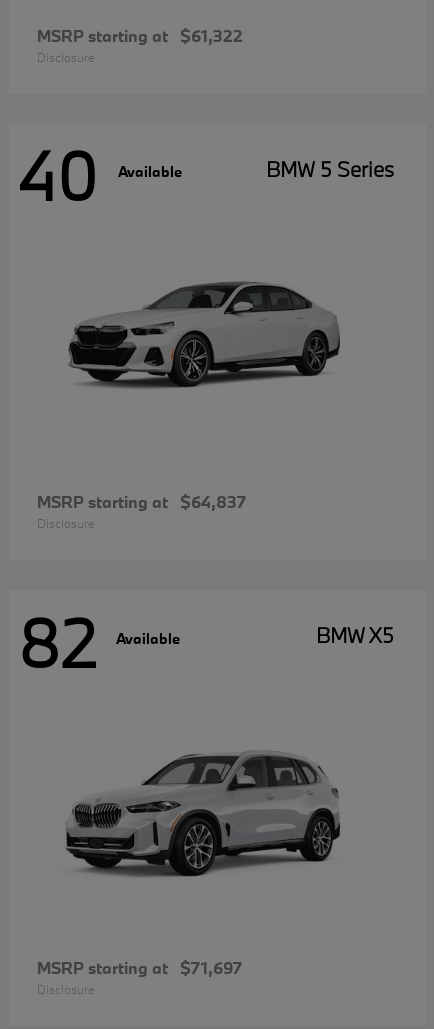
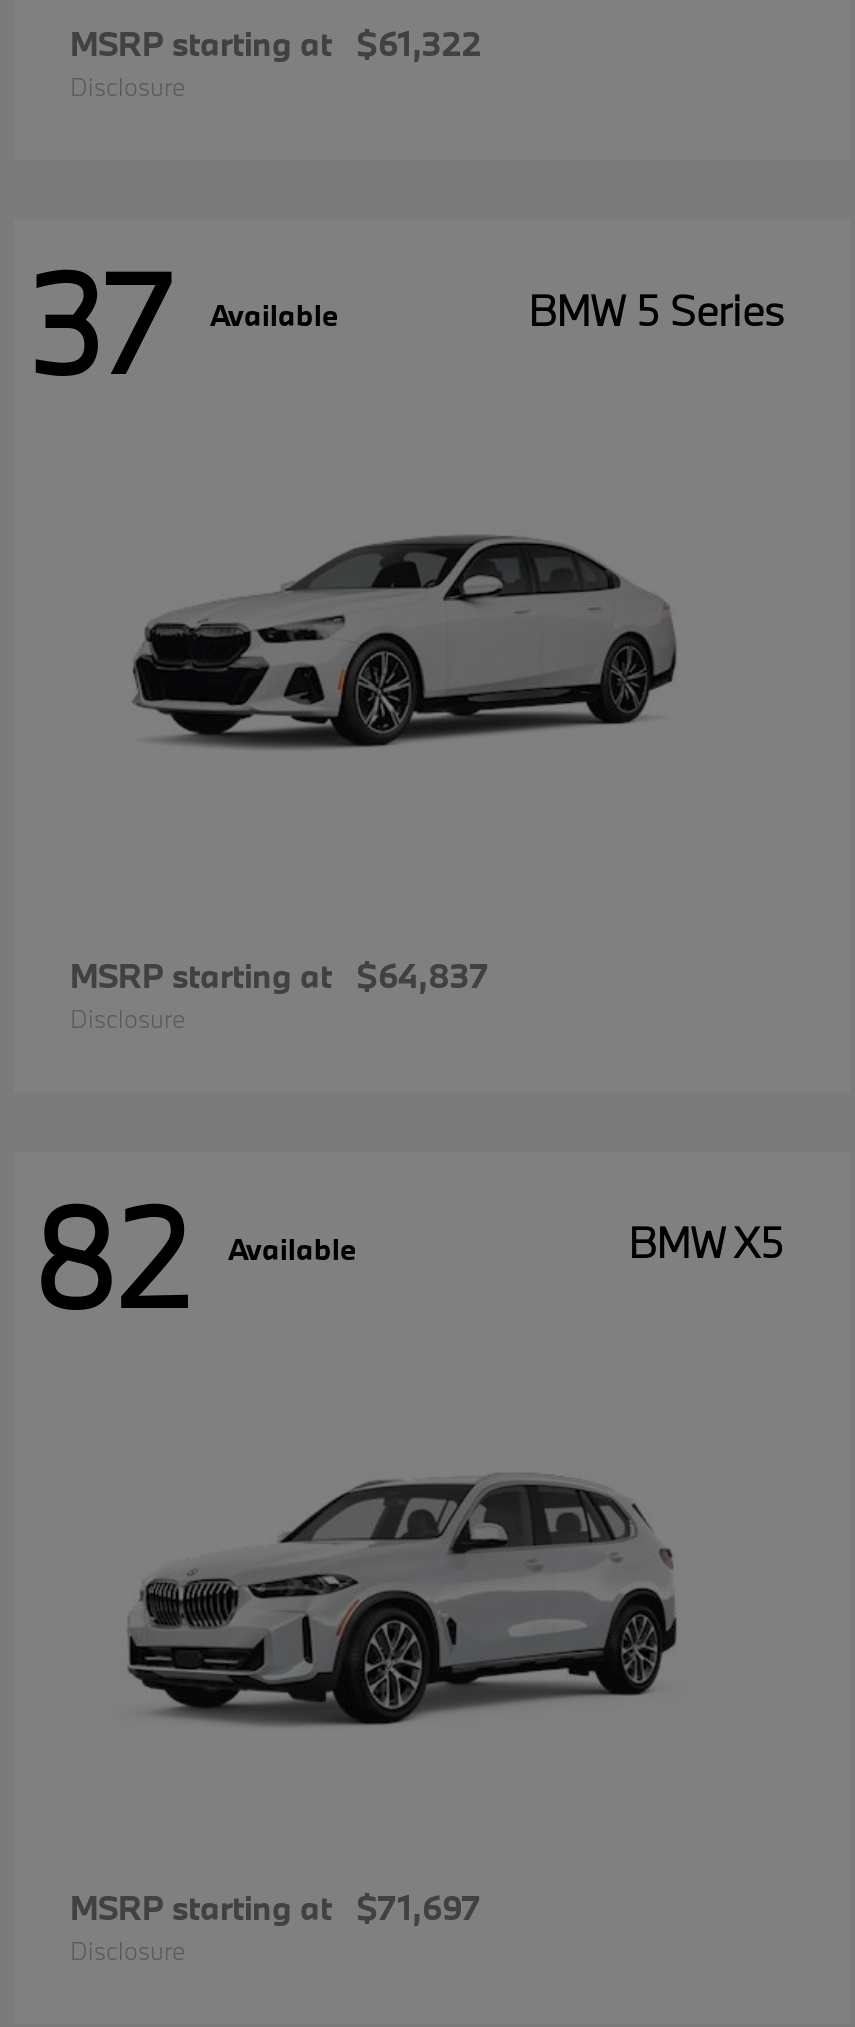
[17,132,182,219] 40 Available -> [30,237,338,411] 37 Available

